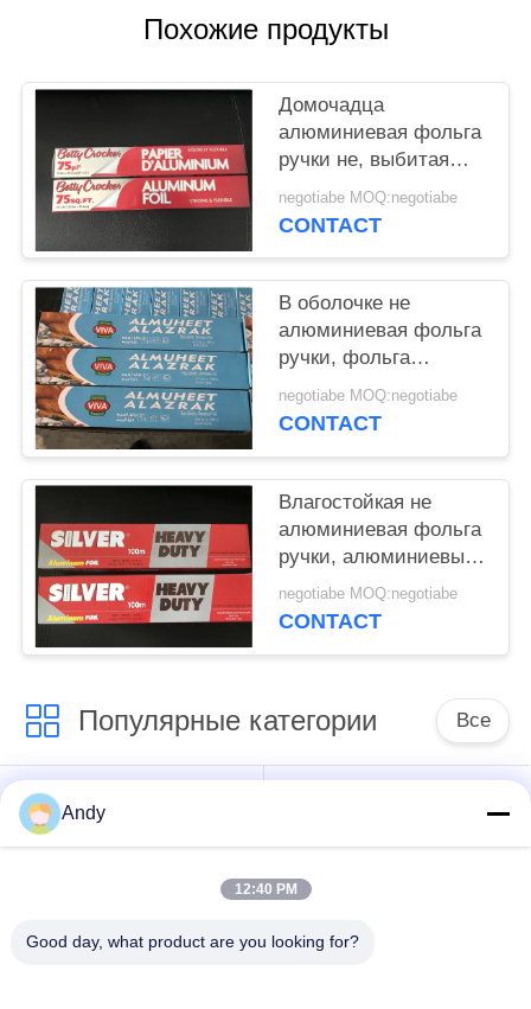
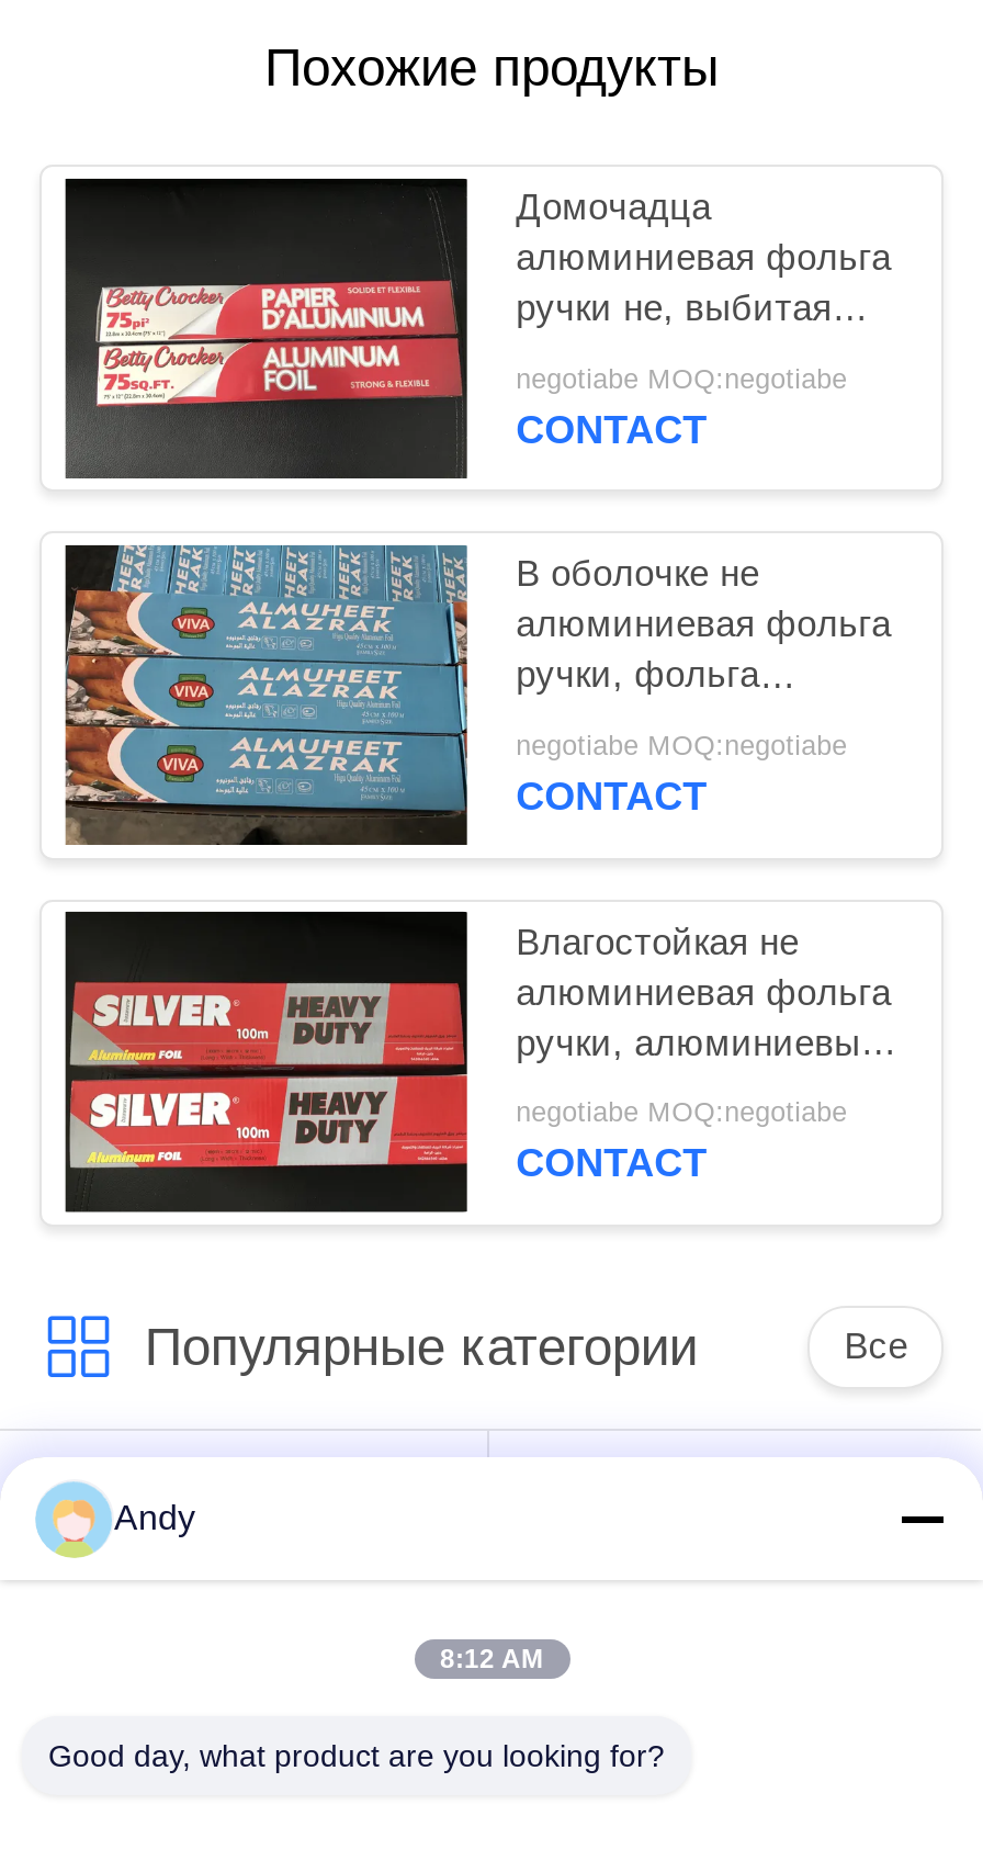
[234,881,297,898] 12:40 PM -> [440,1644,543,1674] 8:12 AM

